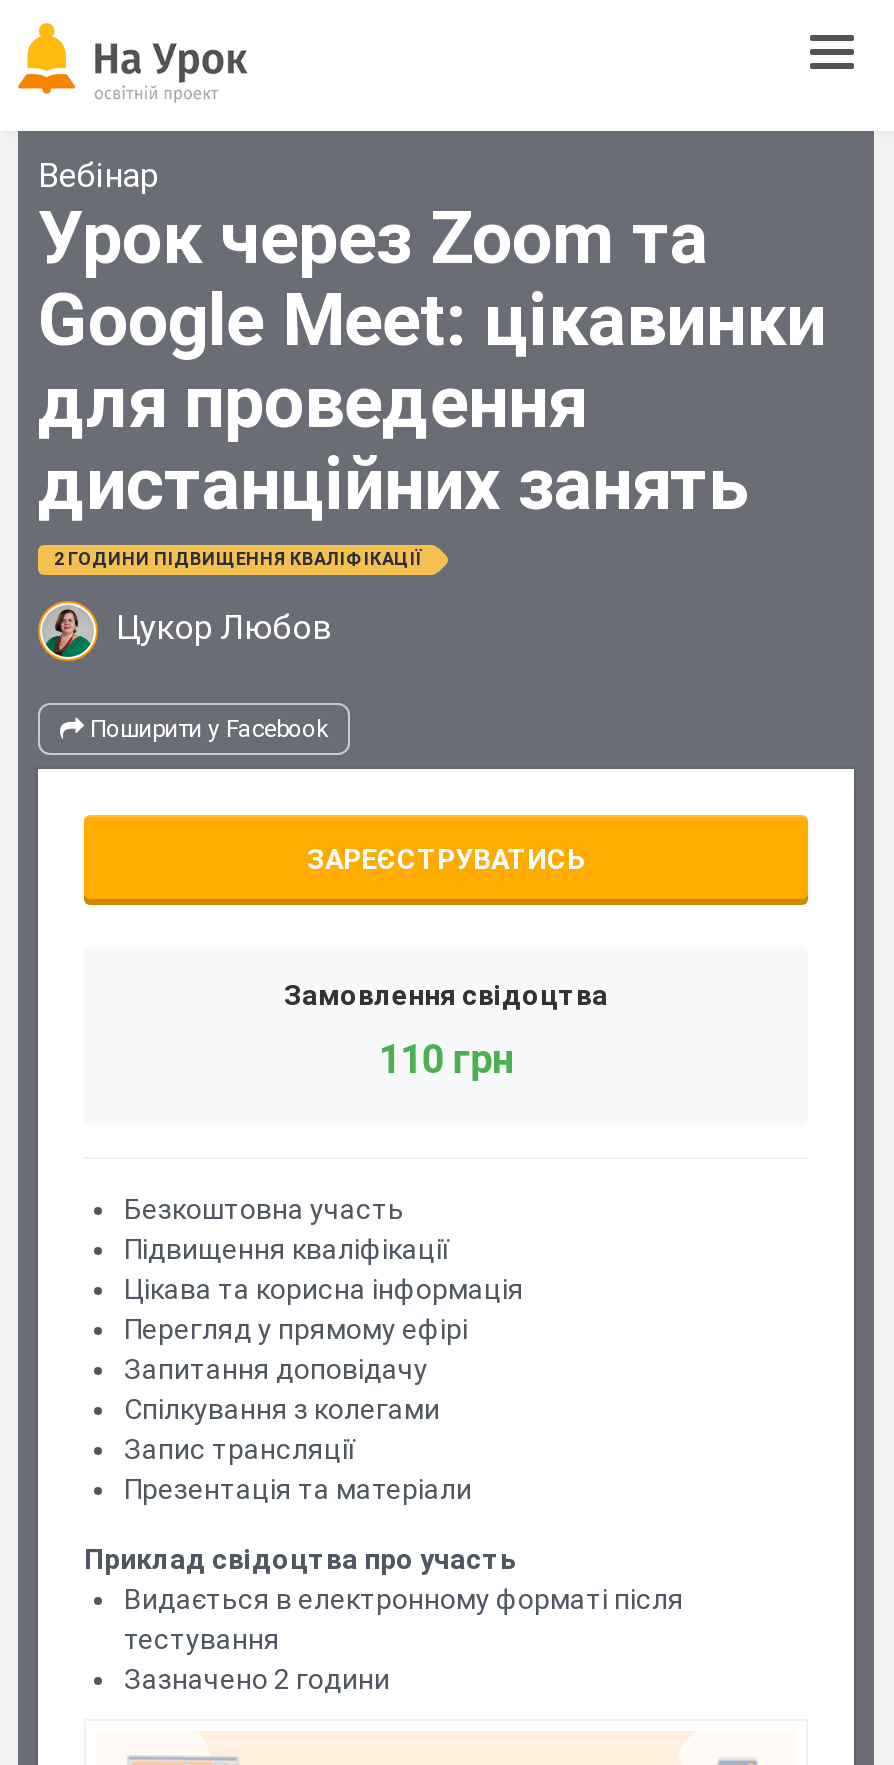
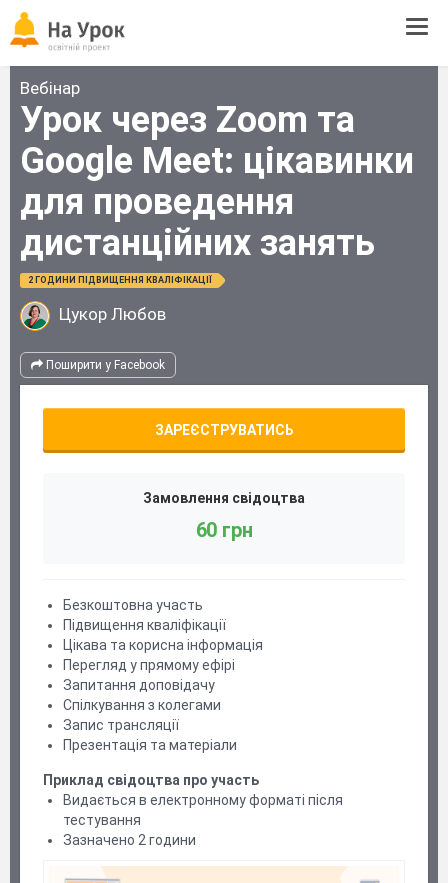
[378,1035,514,1083] 110 грн -> [196,518,252,542] 60 грн

